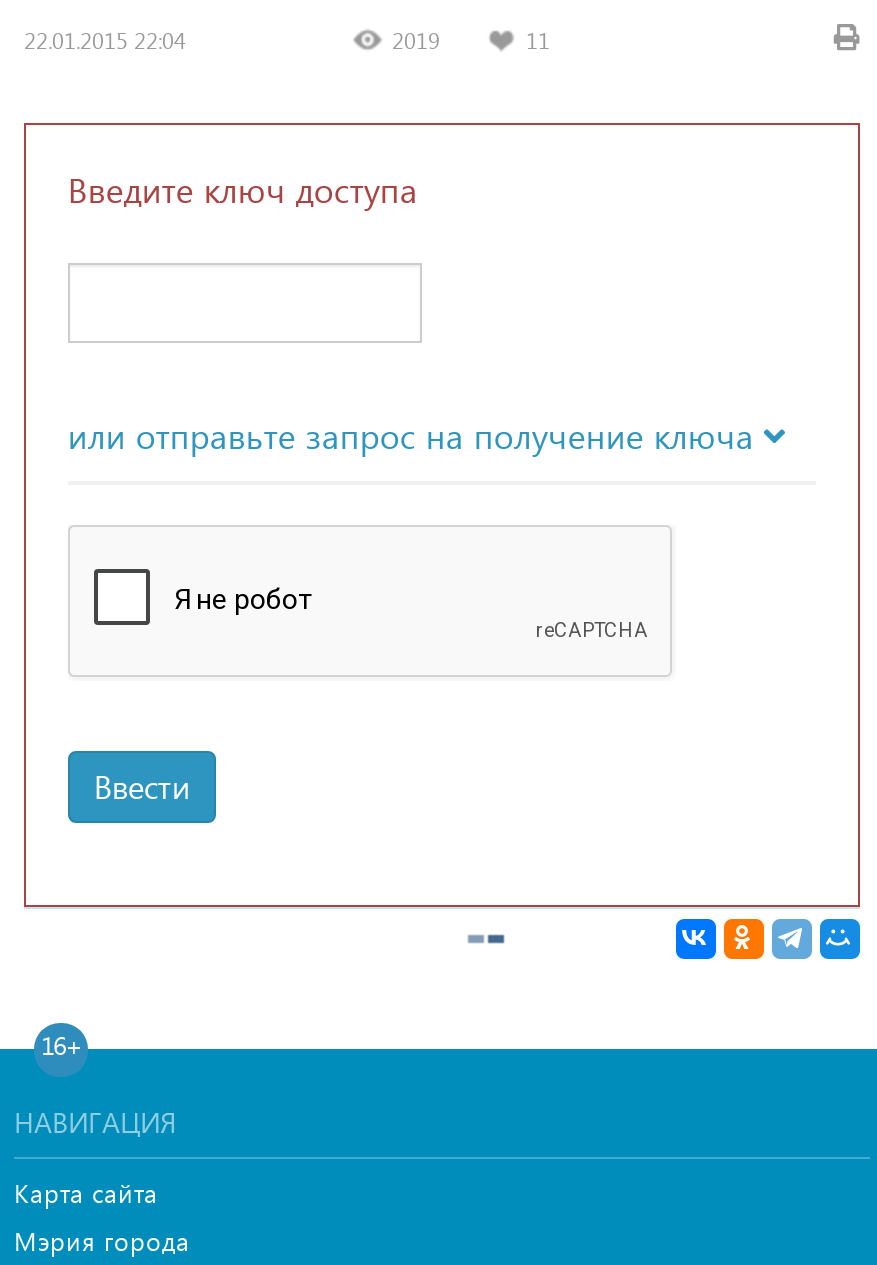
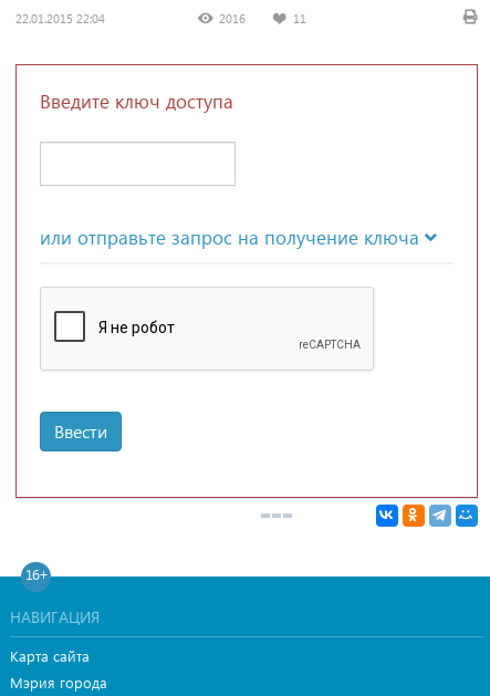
[386,27,440,53] 2019 -> [216,11,246,25] 2016

